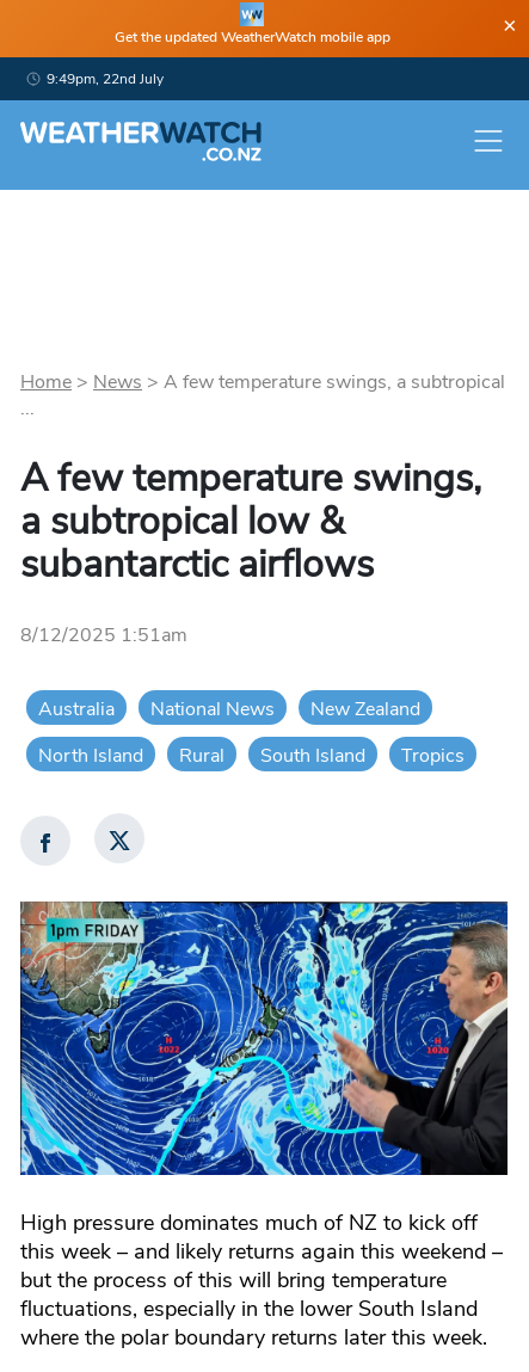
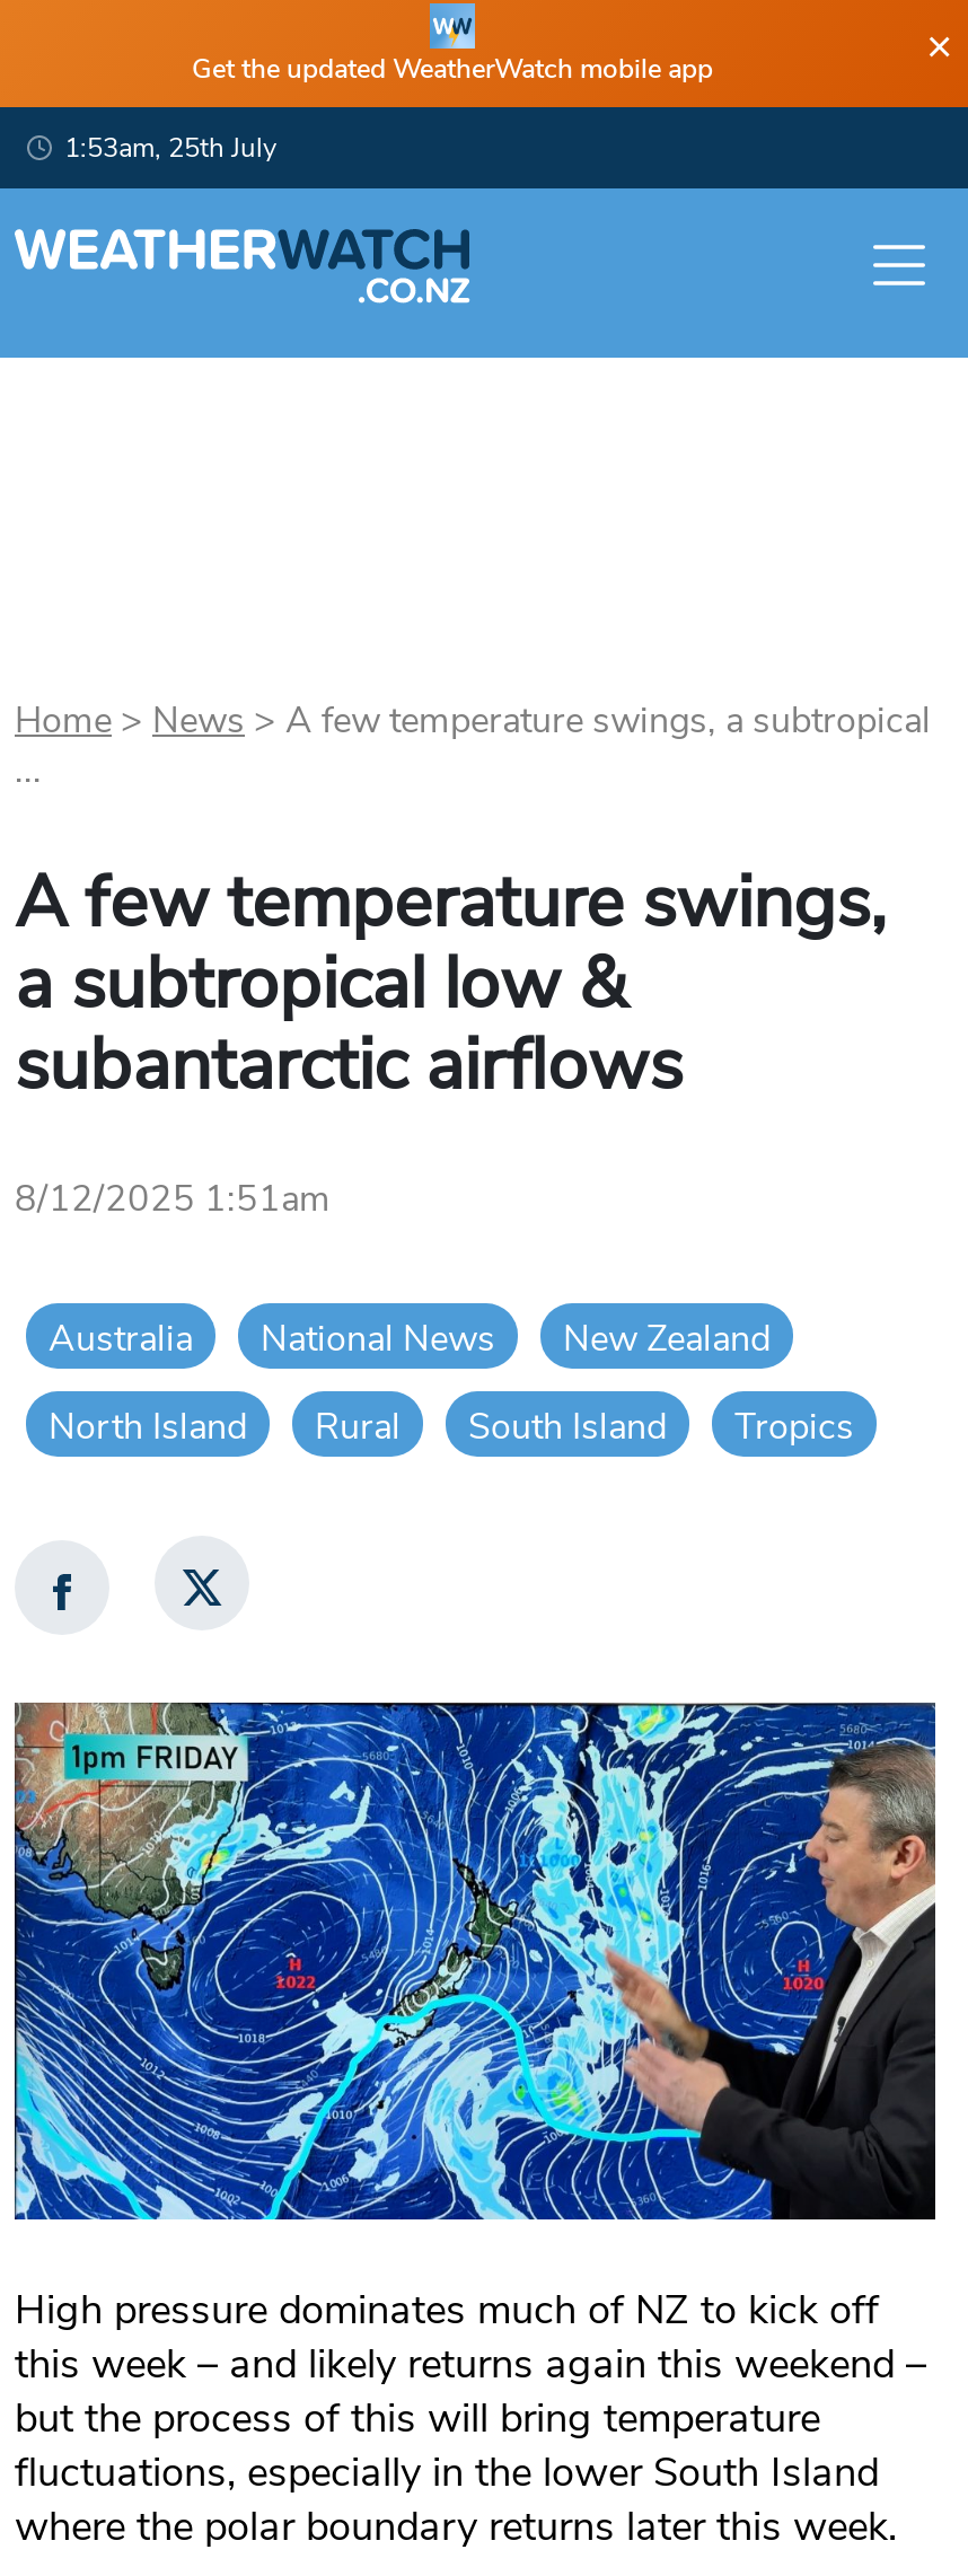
[47,69,164,88] 9:49pm, 22nd July -> [64,130,276,166] 1:53am, 25th July

